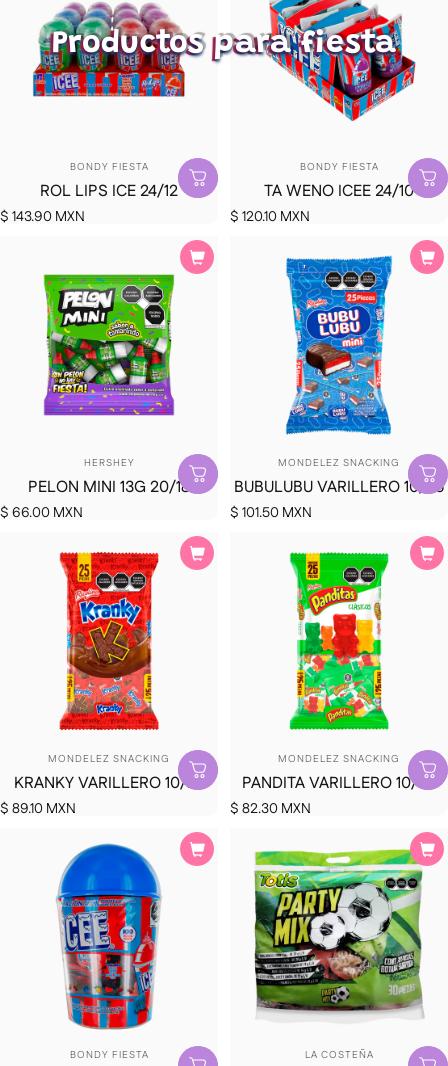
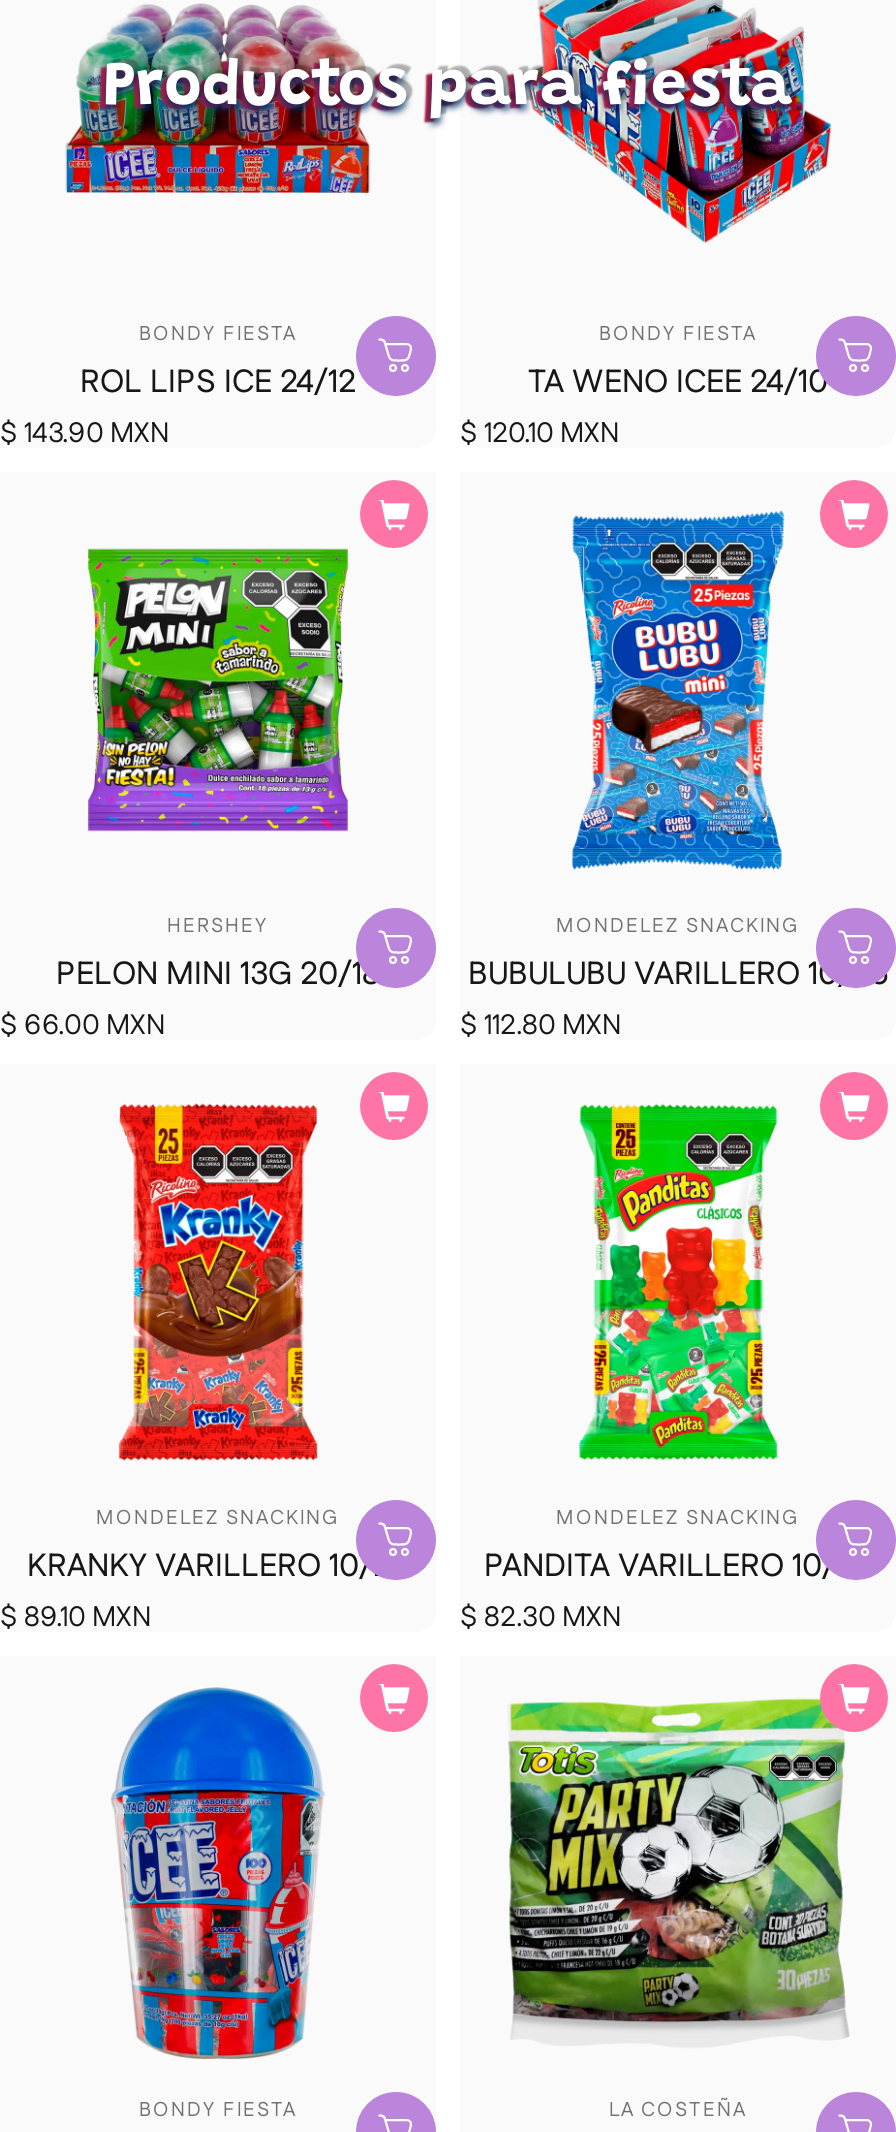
[230,503,312,523] $ 101.50 MXN -> [460,1006,622,1046] $ 112.80 MXN

